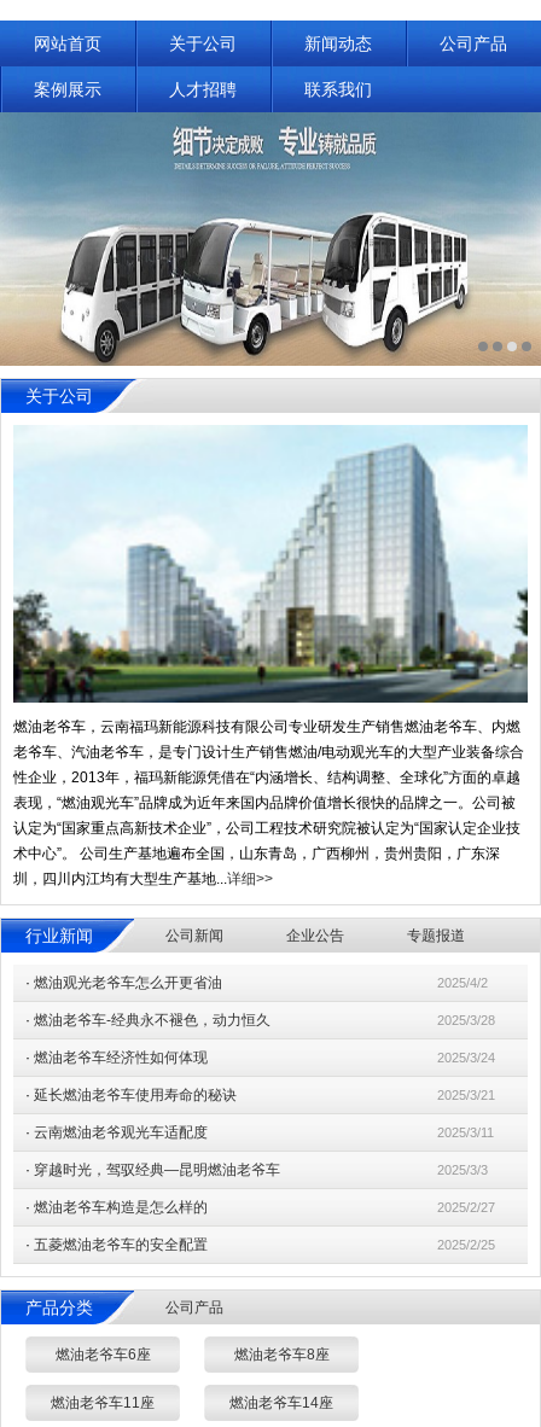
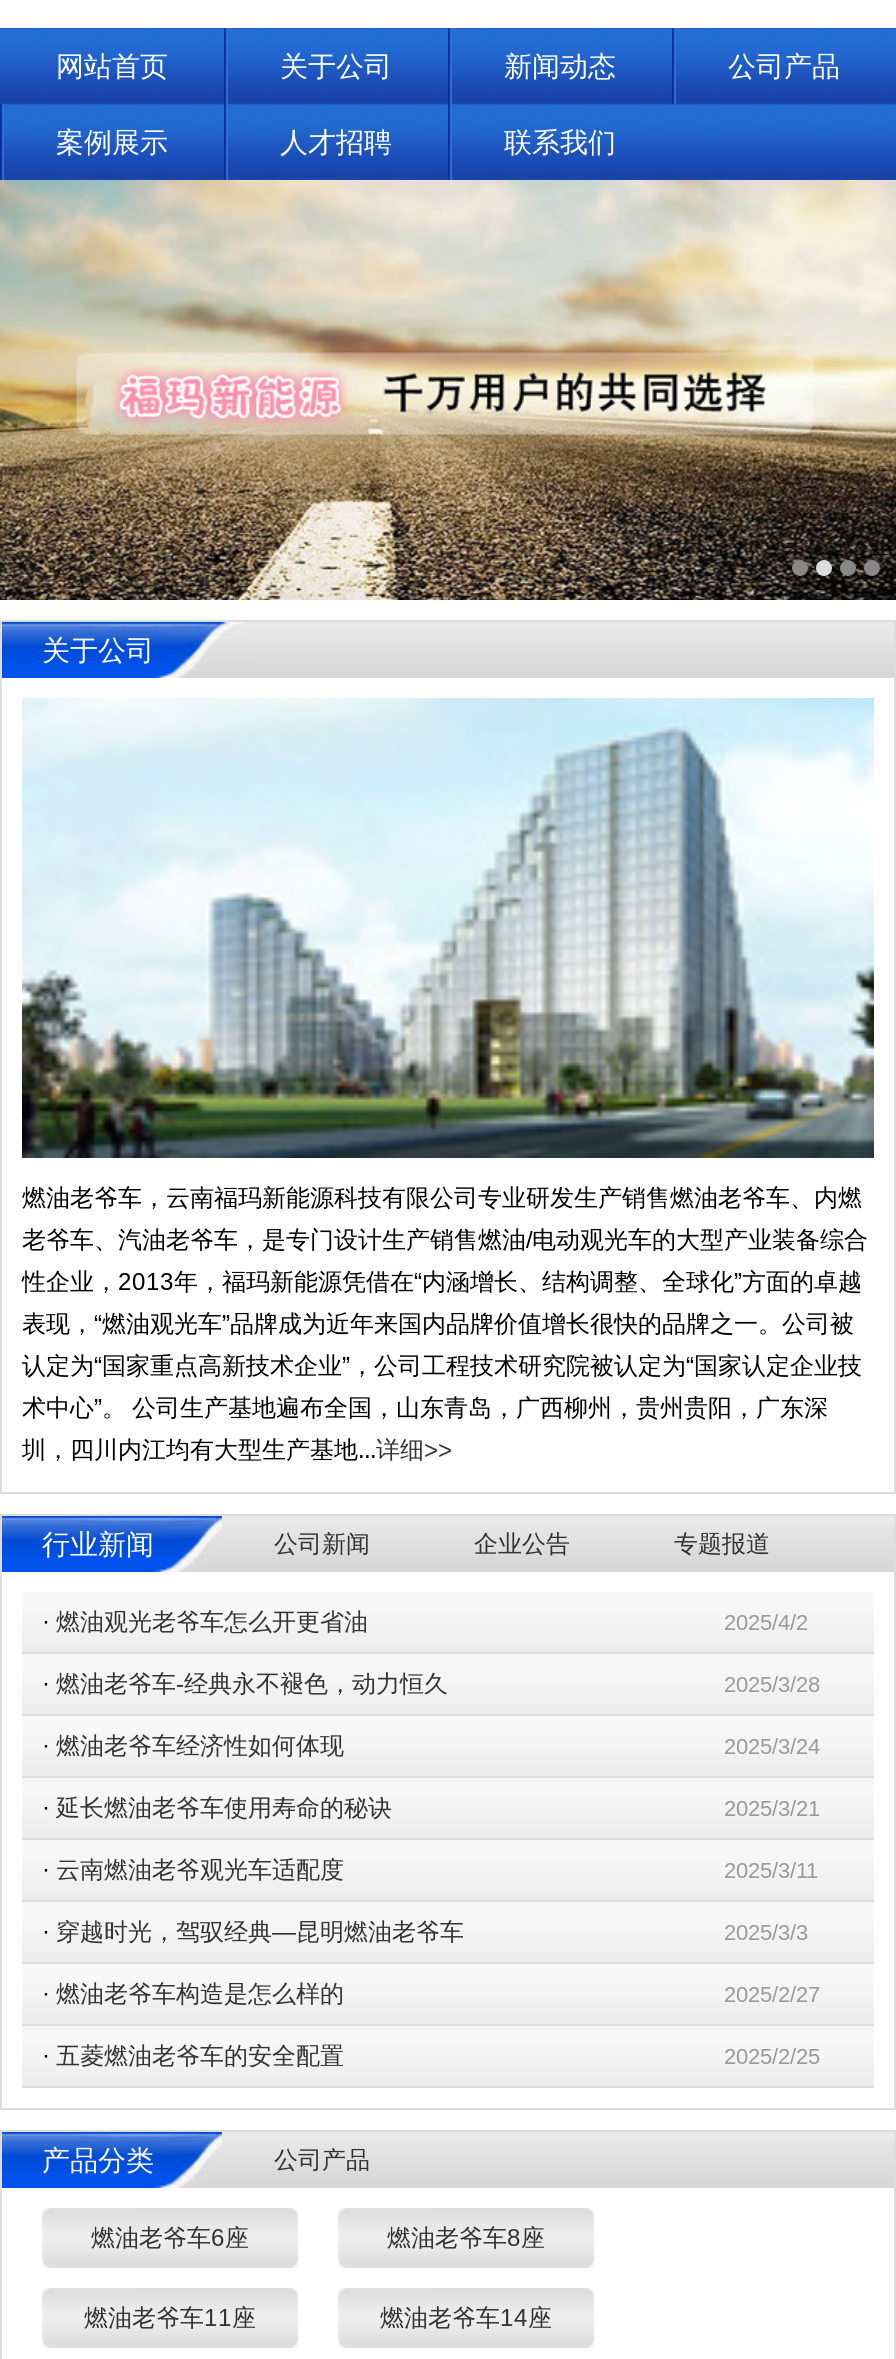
[4,112,537,367] [image] -> [6,178,890,602] [image]

